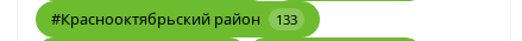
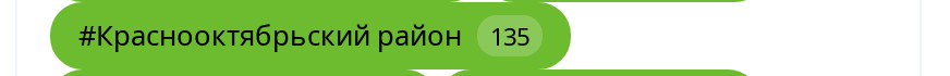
[51,8,297,29] #Краснооктябрьский район 133 -> [78,15,529,54] #Краснооктябрьский район 135

